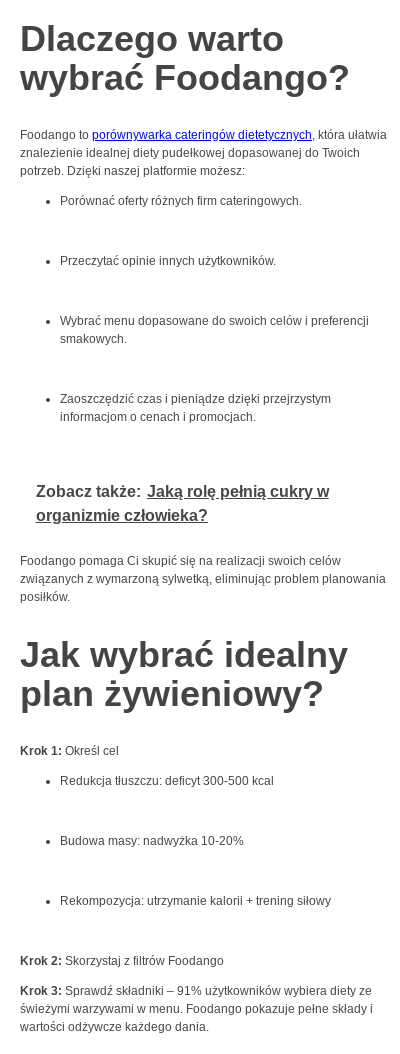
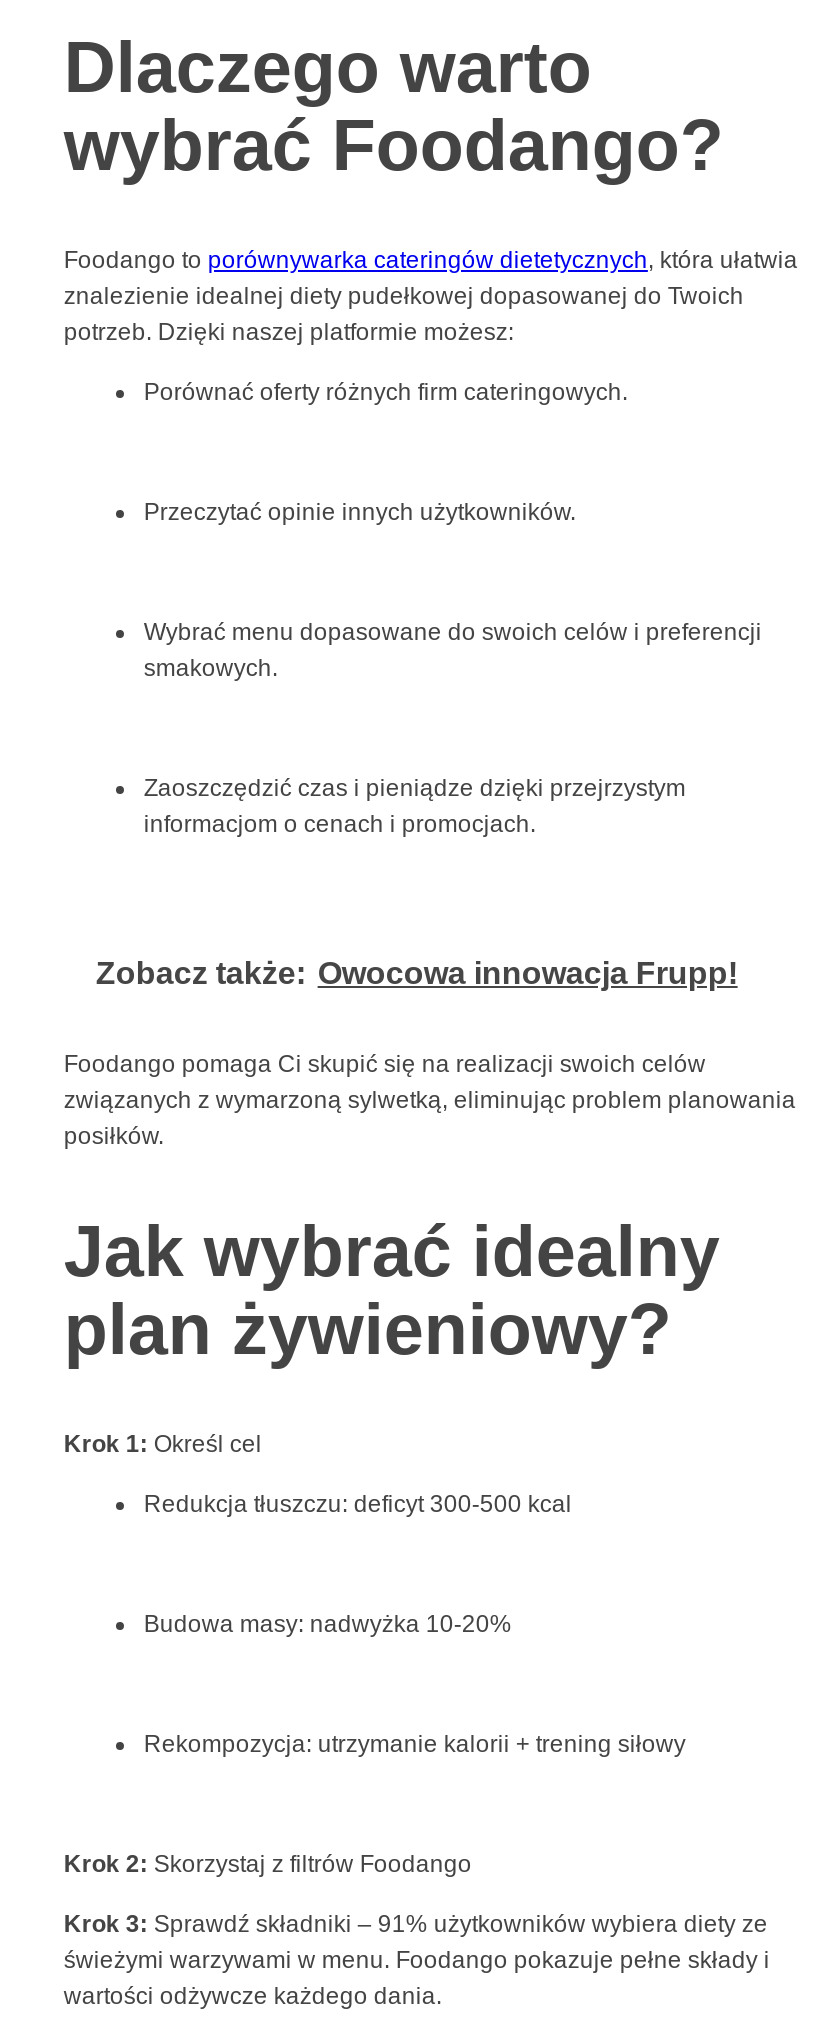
[36,483,329,524] Zobacz także: Jaką rolę pełnią cukry w | organizmie człowieka? -> [96,956,738,990] Zobacz także: Owocowa innowacja Frupp!

